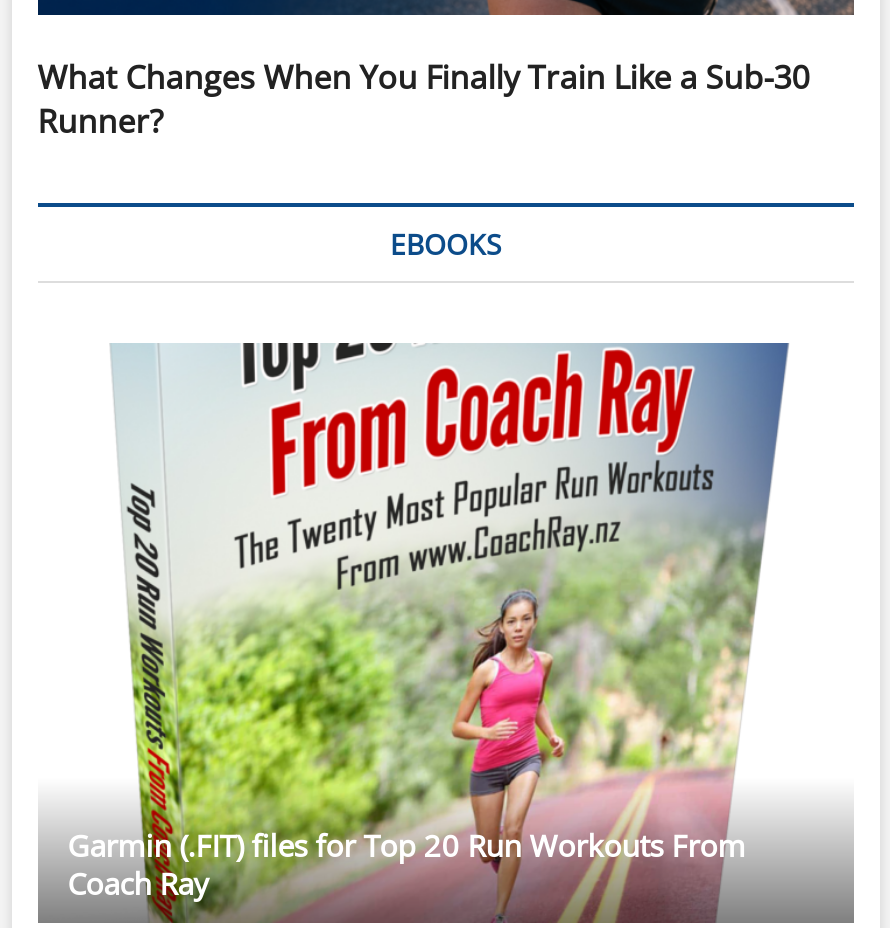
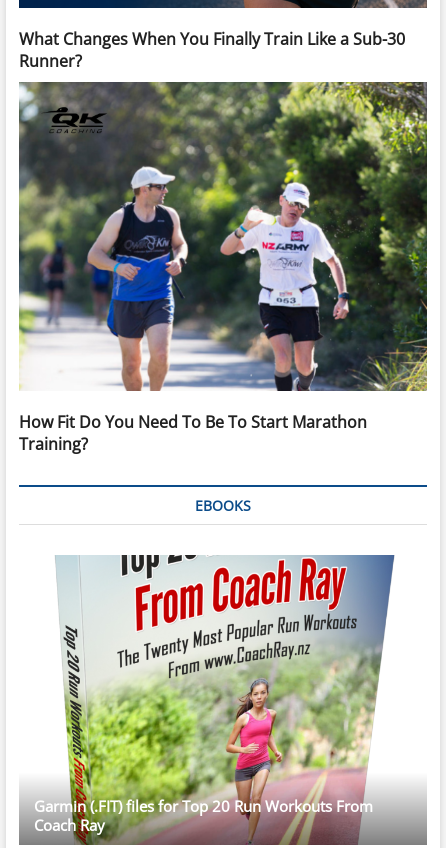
none -> [18,81,428,455] [image] | How Fit Do You Need To Be To Start Marathon | Training?

